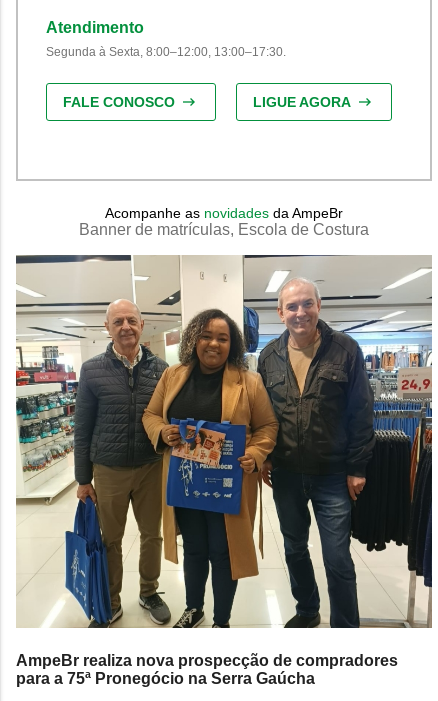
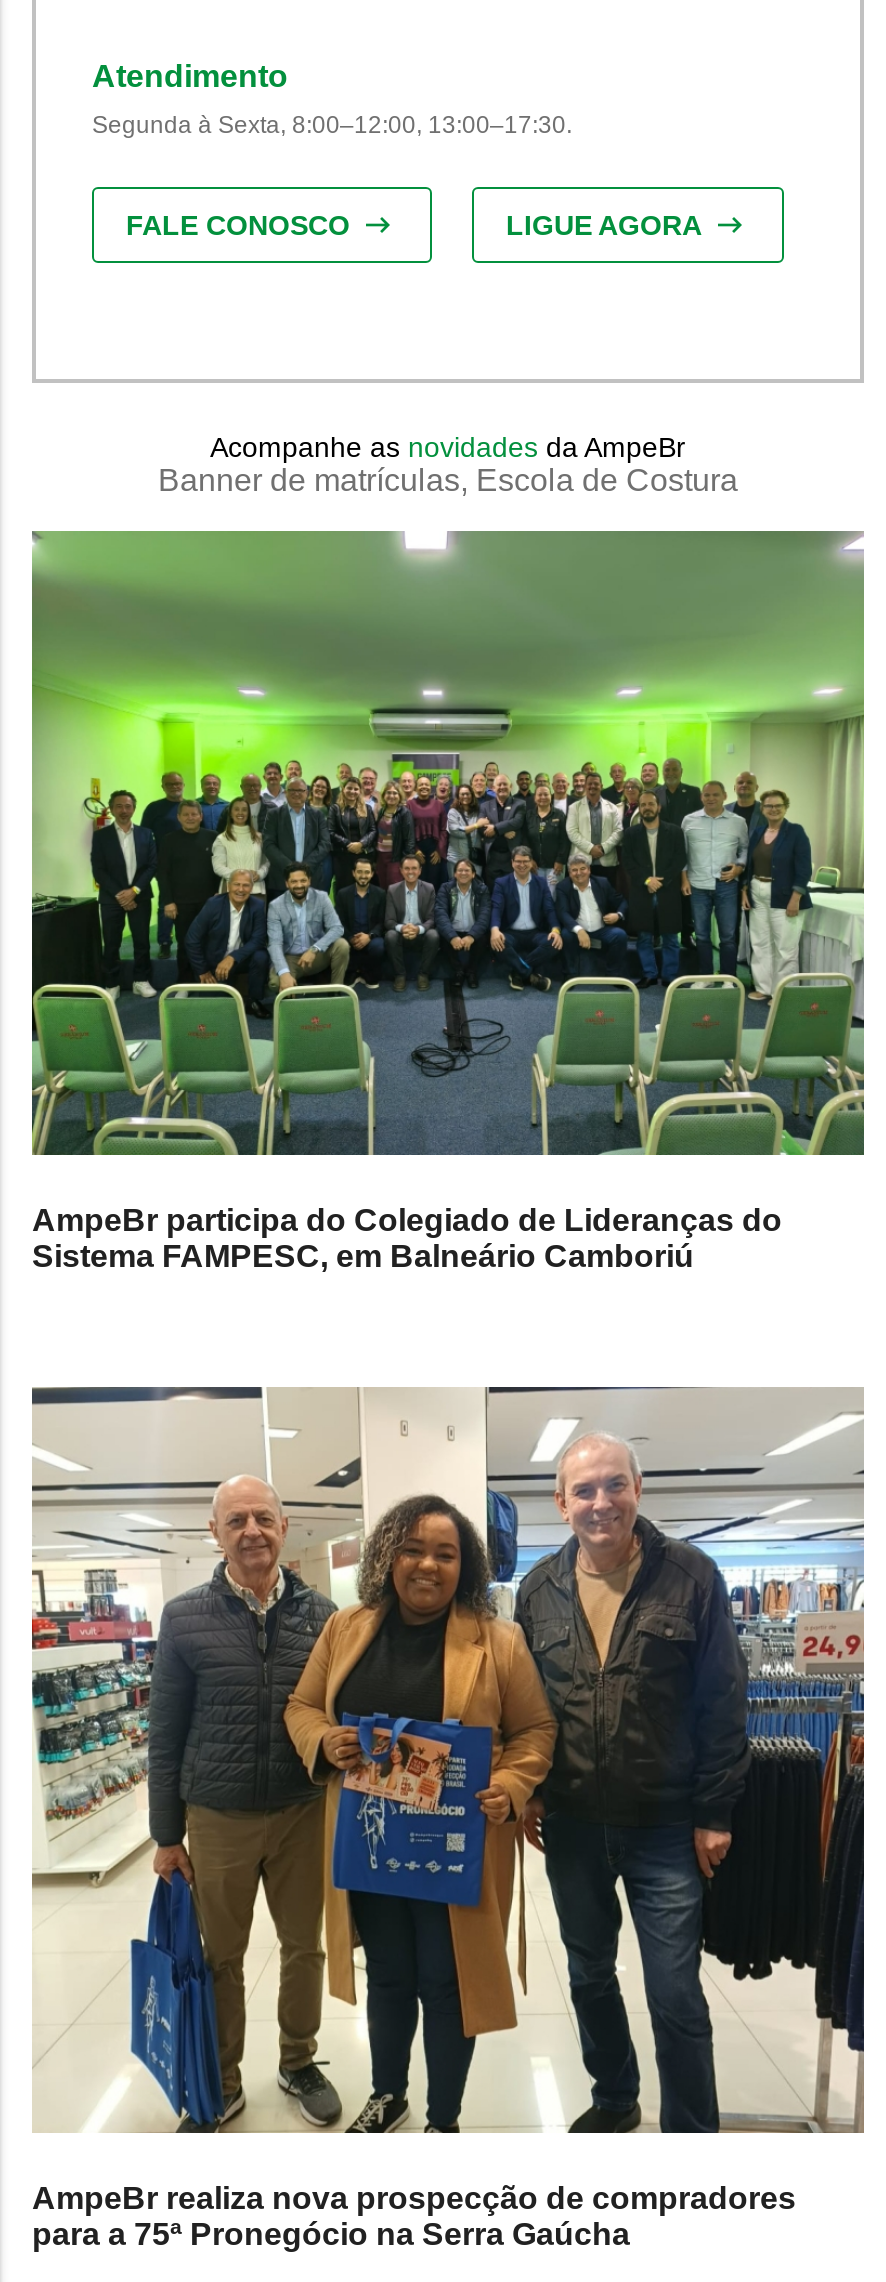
none -> [30,529,864,1272] [image] | AmpeBr participa do Colegiado de Lideranças do | Sistema FAMPESC, em Balneário Camboriú

